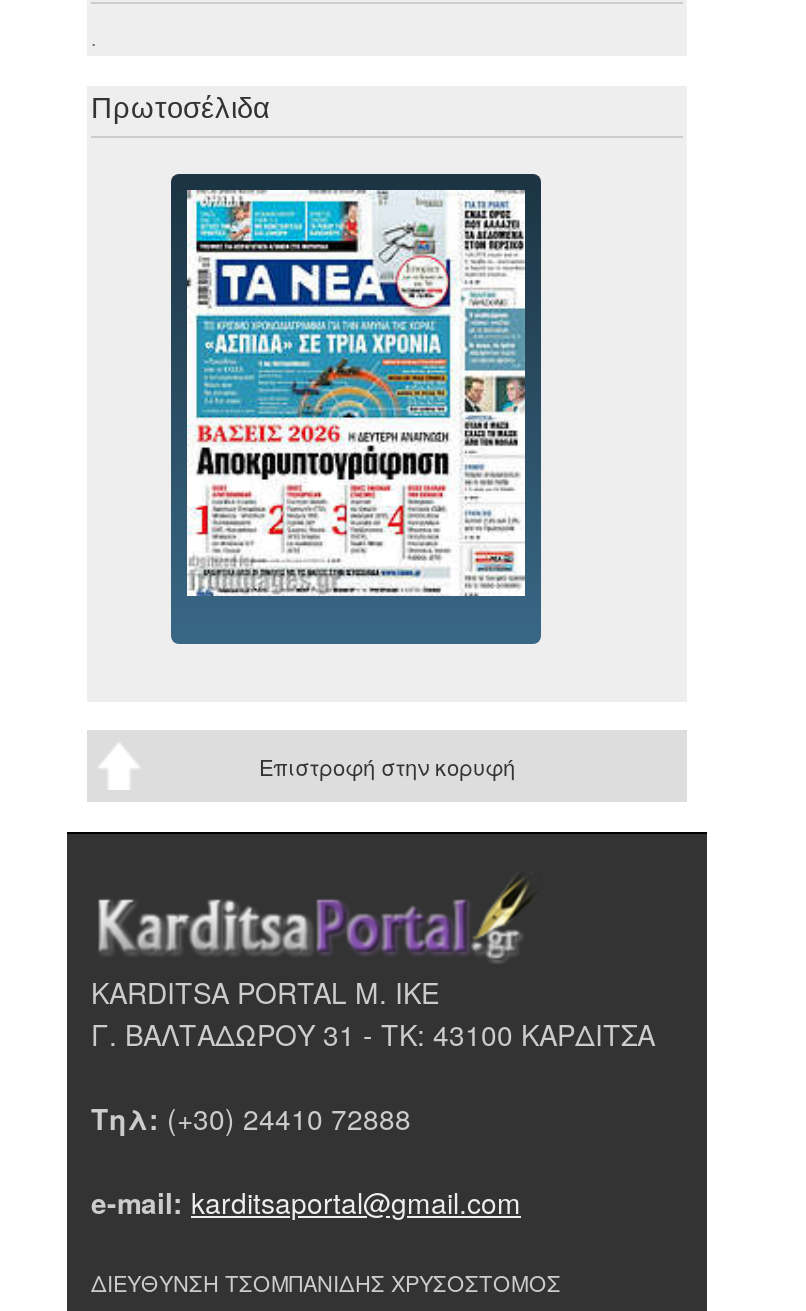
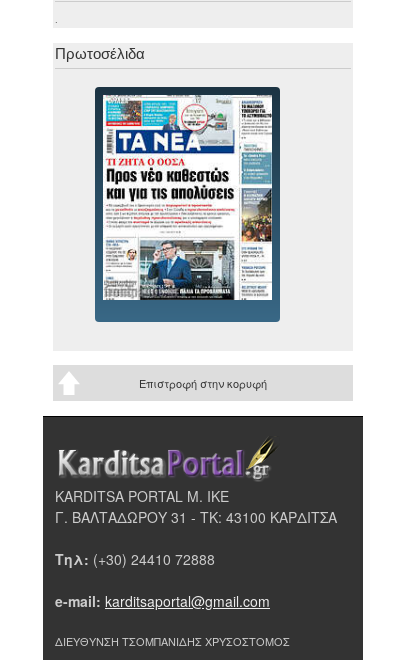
[187,190,527,600] [image] -> [103,95,273,301] [image]

